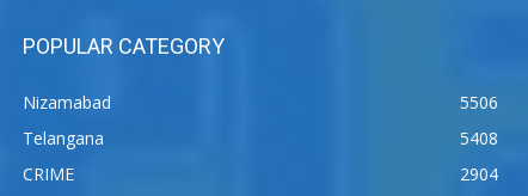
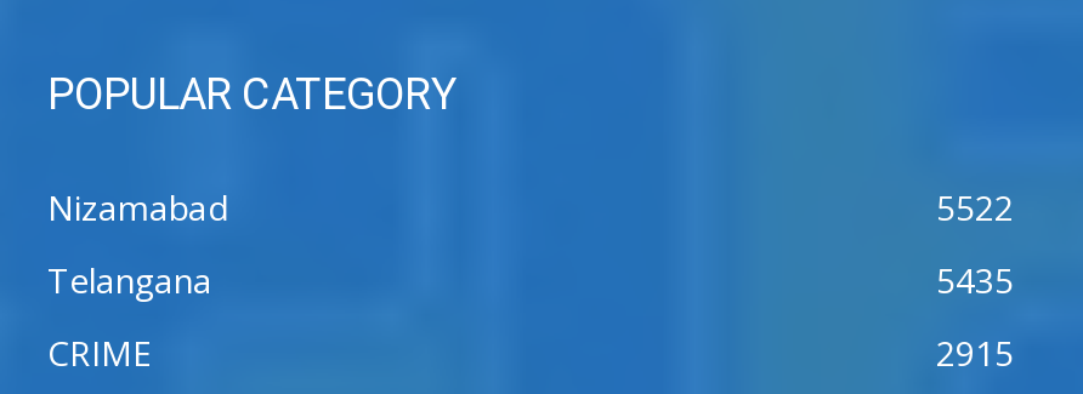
[460,91,498,114] 5506 -> [936,185,1014,231] 5522
[460,127,498,150] 5408 -> [936,257,1014,304] 5435
[460,163,498,185] 2904 -> [936,330,1014,376] 2915

